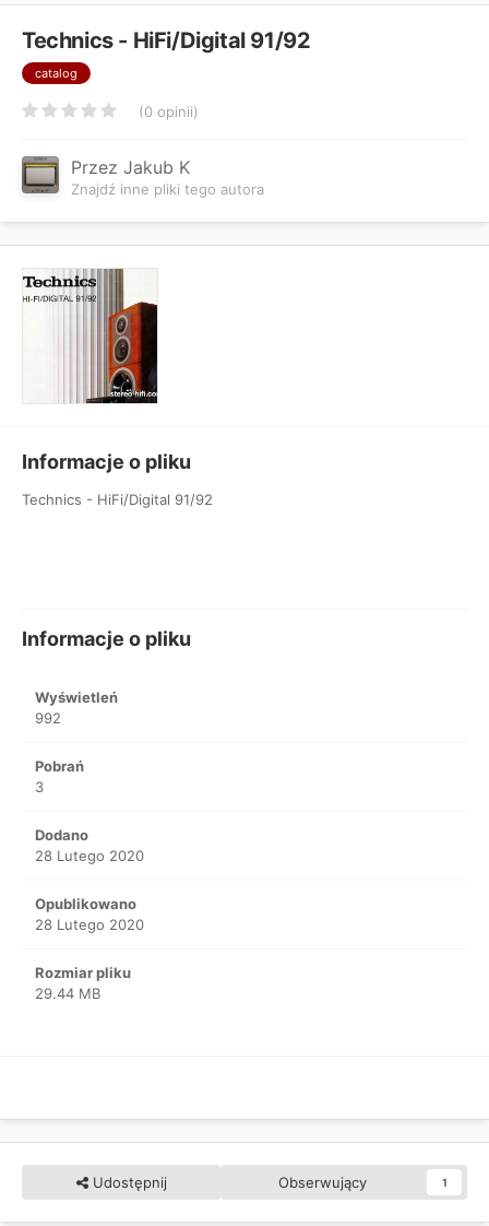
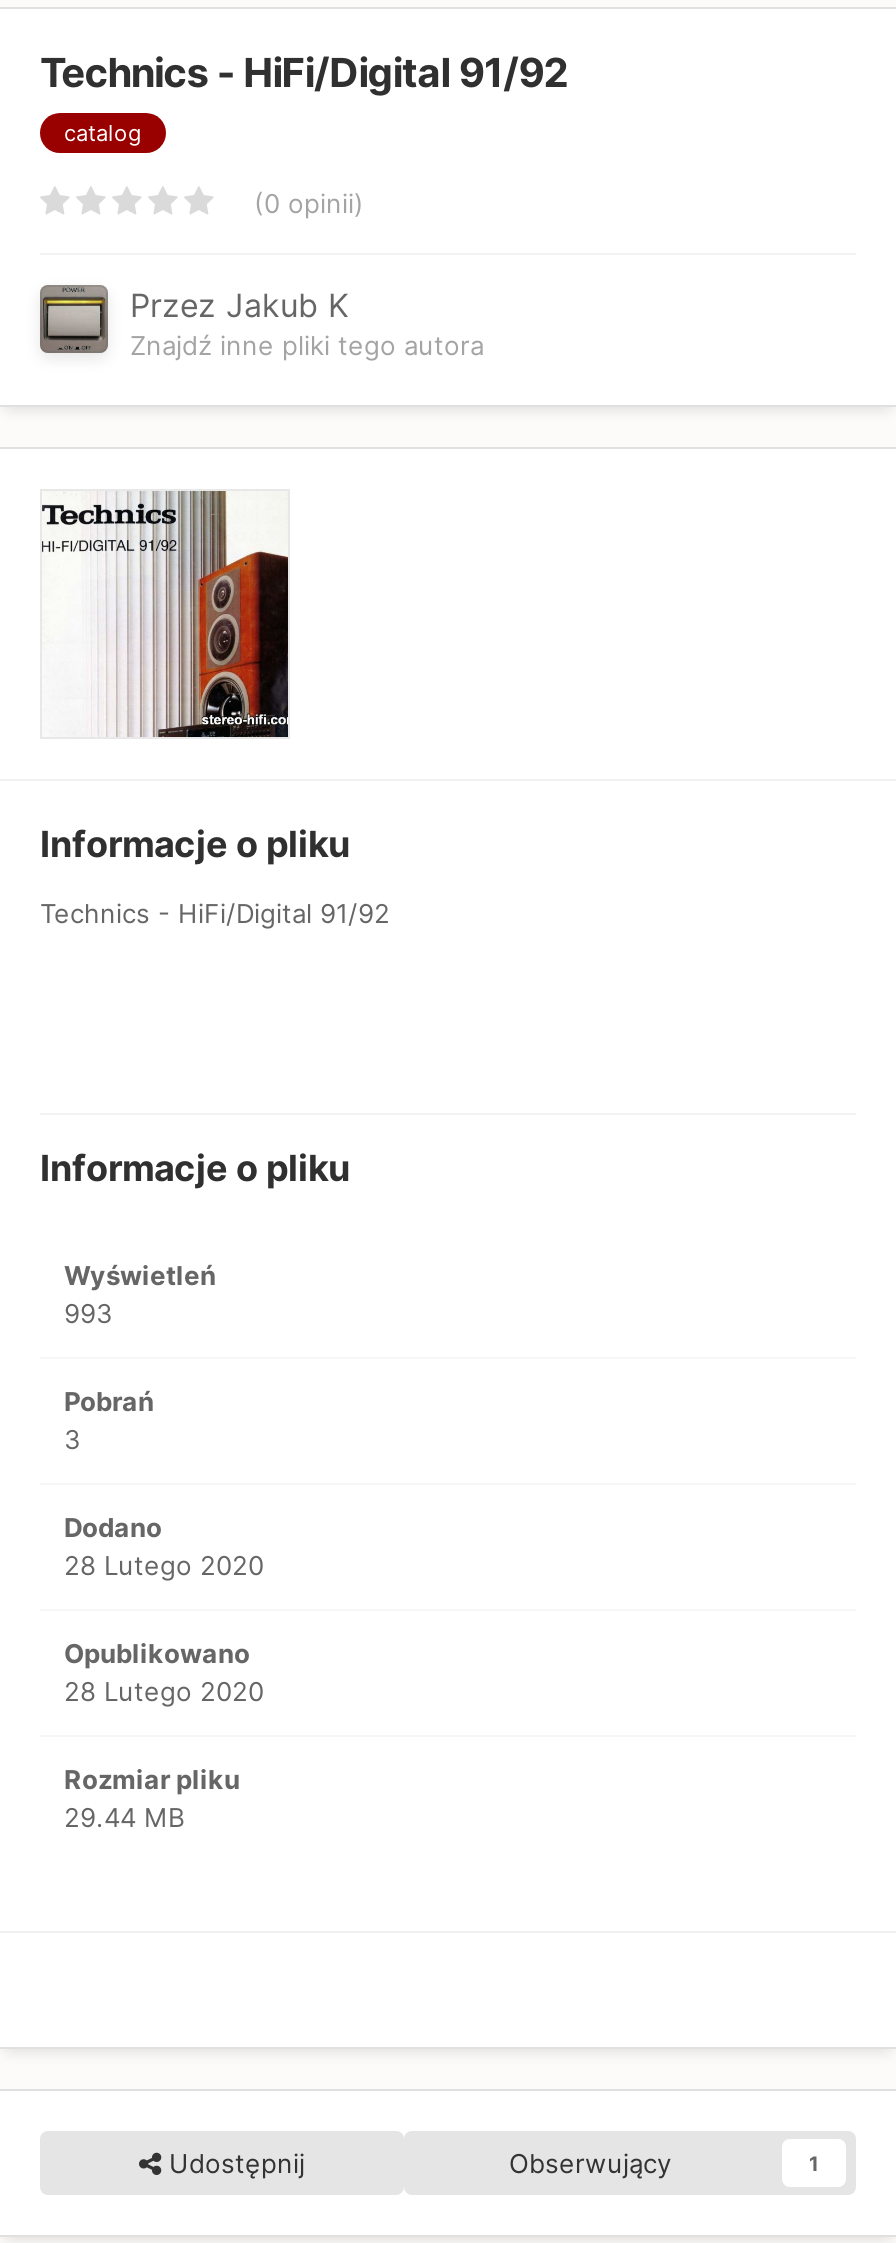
[35,709,61,727] 992 -> [64,1298,112,1330] 993

